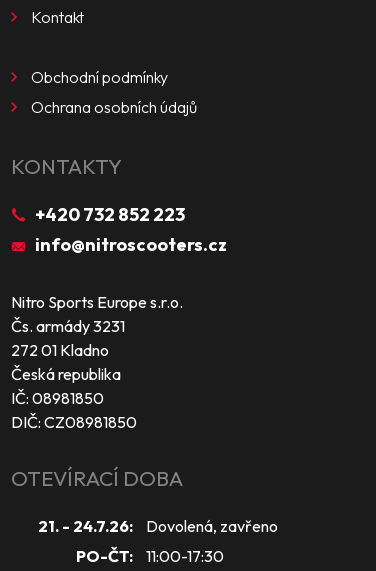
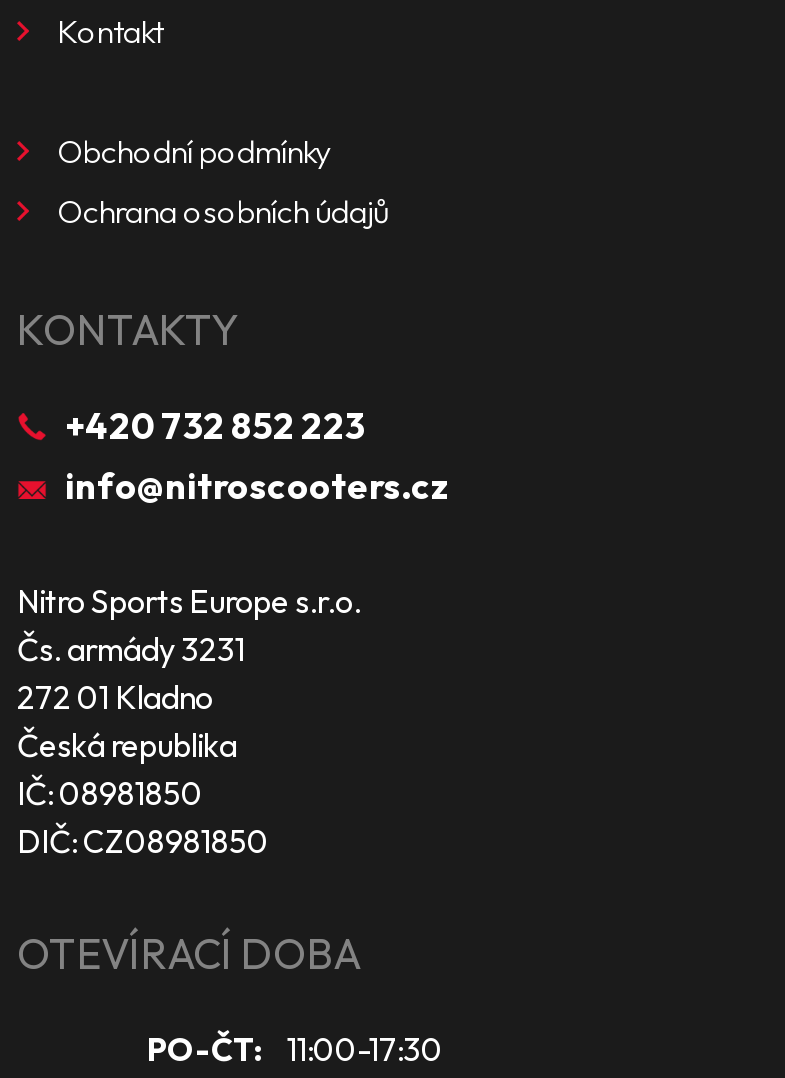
[38,516,278,536] 21. - 24.7.26: | Dovolená, zavřeno -> none

